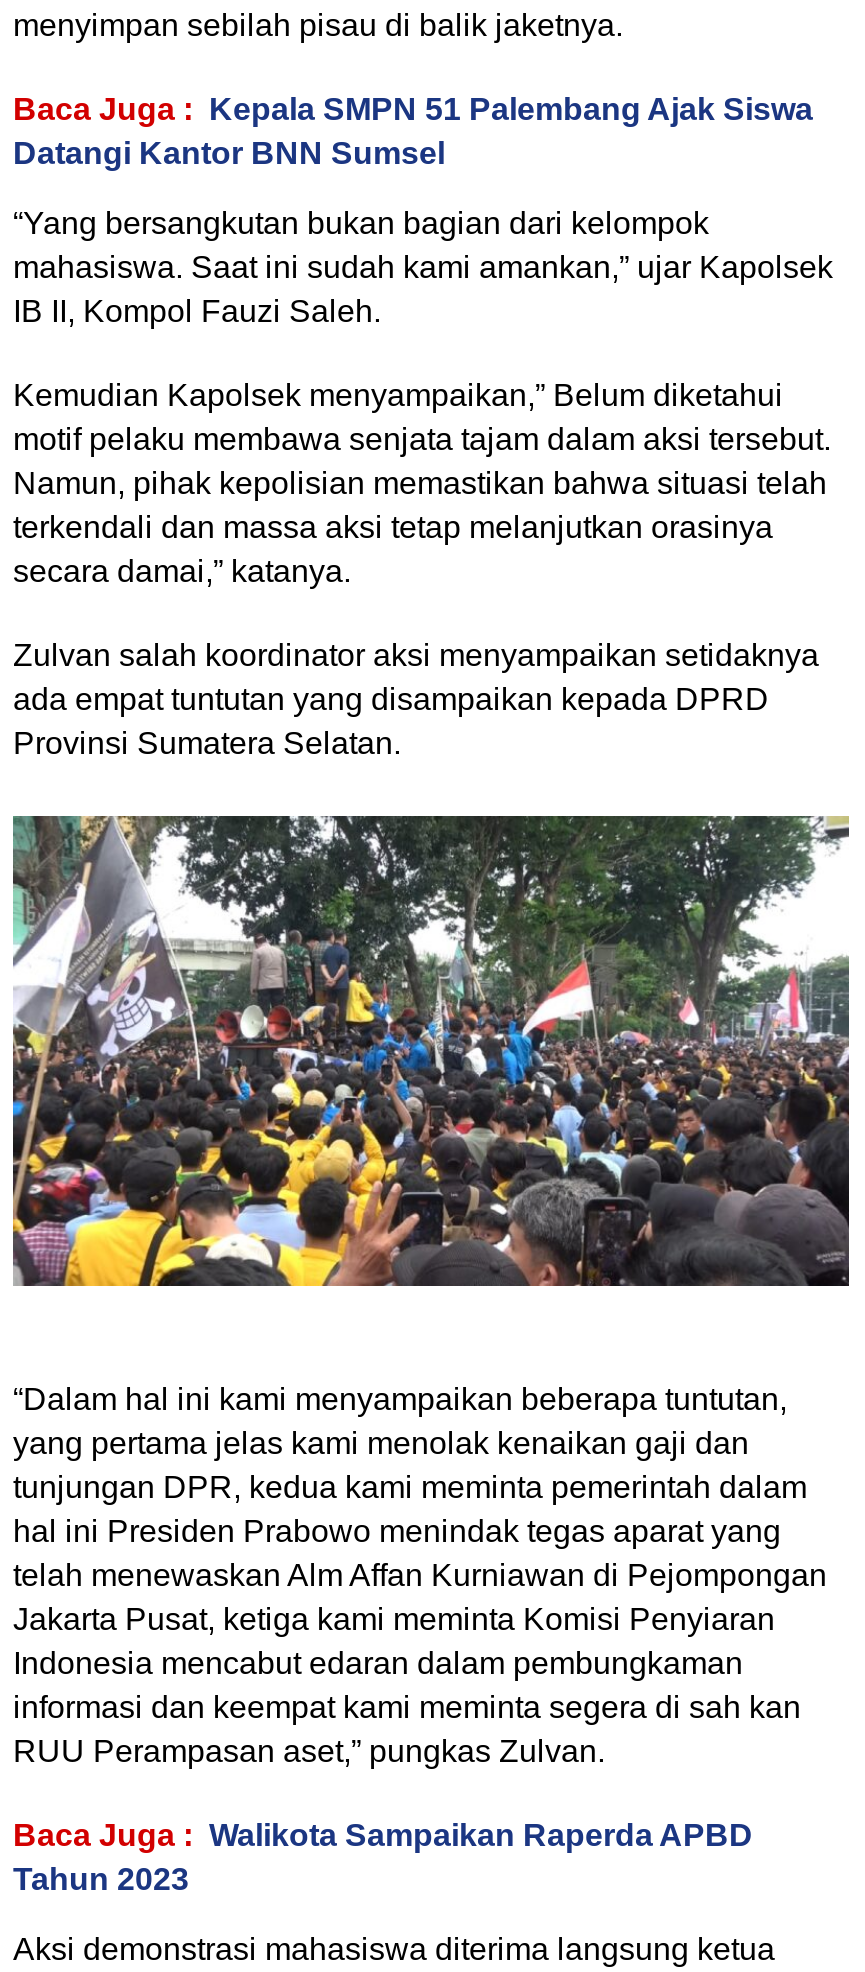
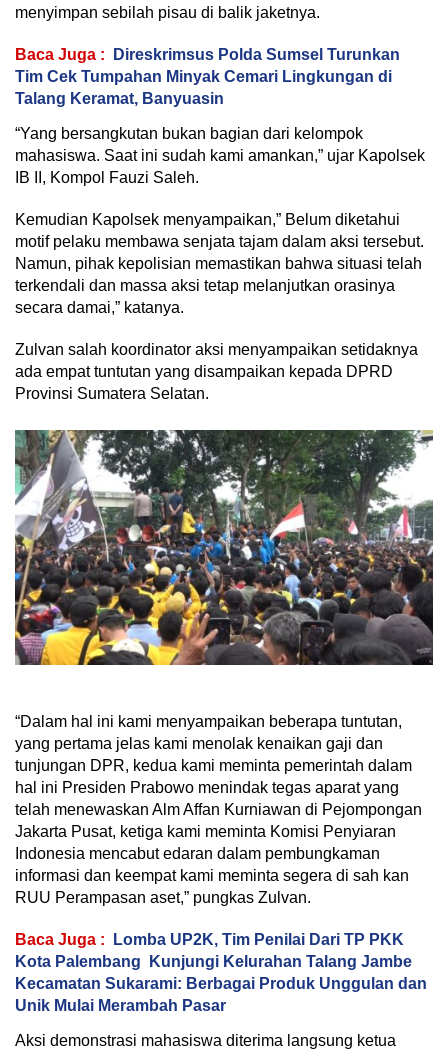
[13,92,813,170] Baca Juga : Kepala SMPN 51 Palembang Ajak Siswa | Datangi Kantor BNN Sumsel -> [15,46,400,107] Baca Juga : Direskrimsus Polda Sumsel Turunkan | Tim Cek Tumpahan Minyak Cemari Lingkungan di | Talang Keramat, Banyuasin
[13,1818,753,1896] Baca Juga : Walikota Sampaikan Raperda APBD | Tahun 2023 -> [15,931,427,1014] Baca Juga : Lomba UP2K, Tim Penilai Dari TP PKK | Kota Palembang Kunjungi Kelurahan Talang Jambe | Kecamatan Sukarami: Berbagai Produk Unggulan dan | Unik Mulai Merambah Pasar

